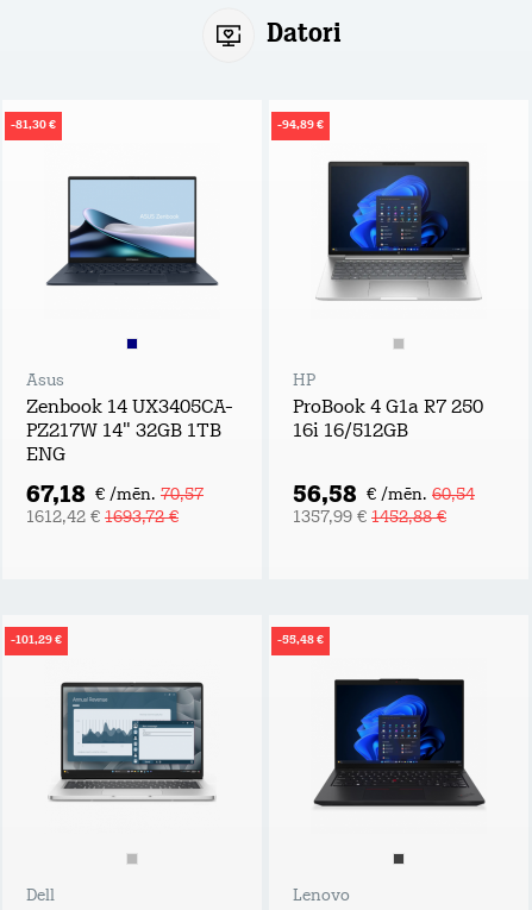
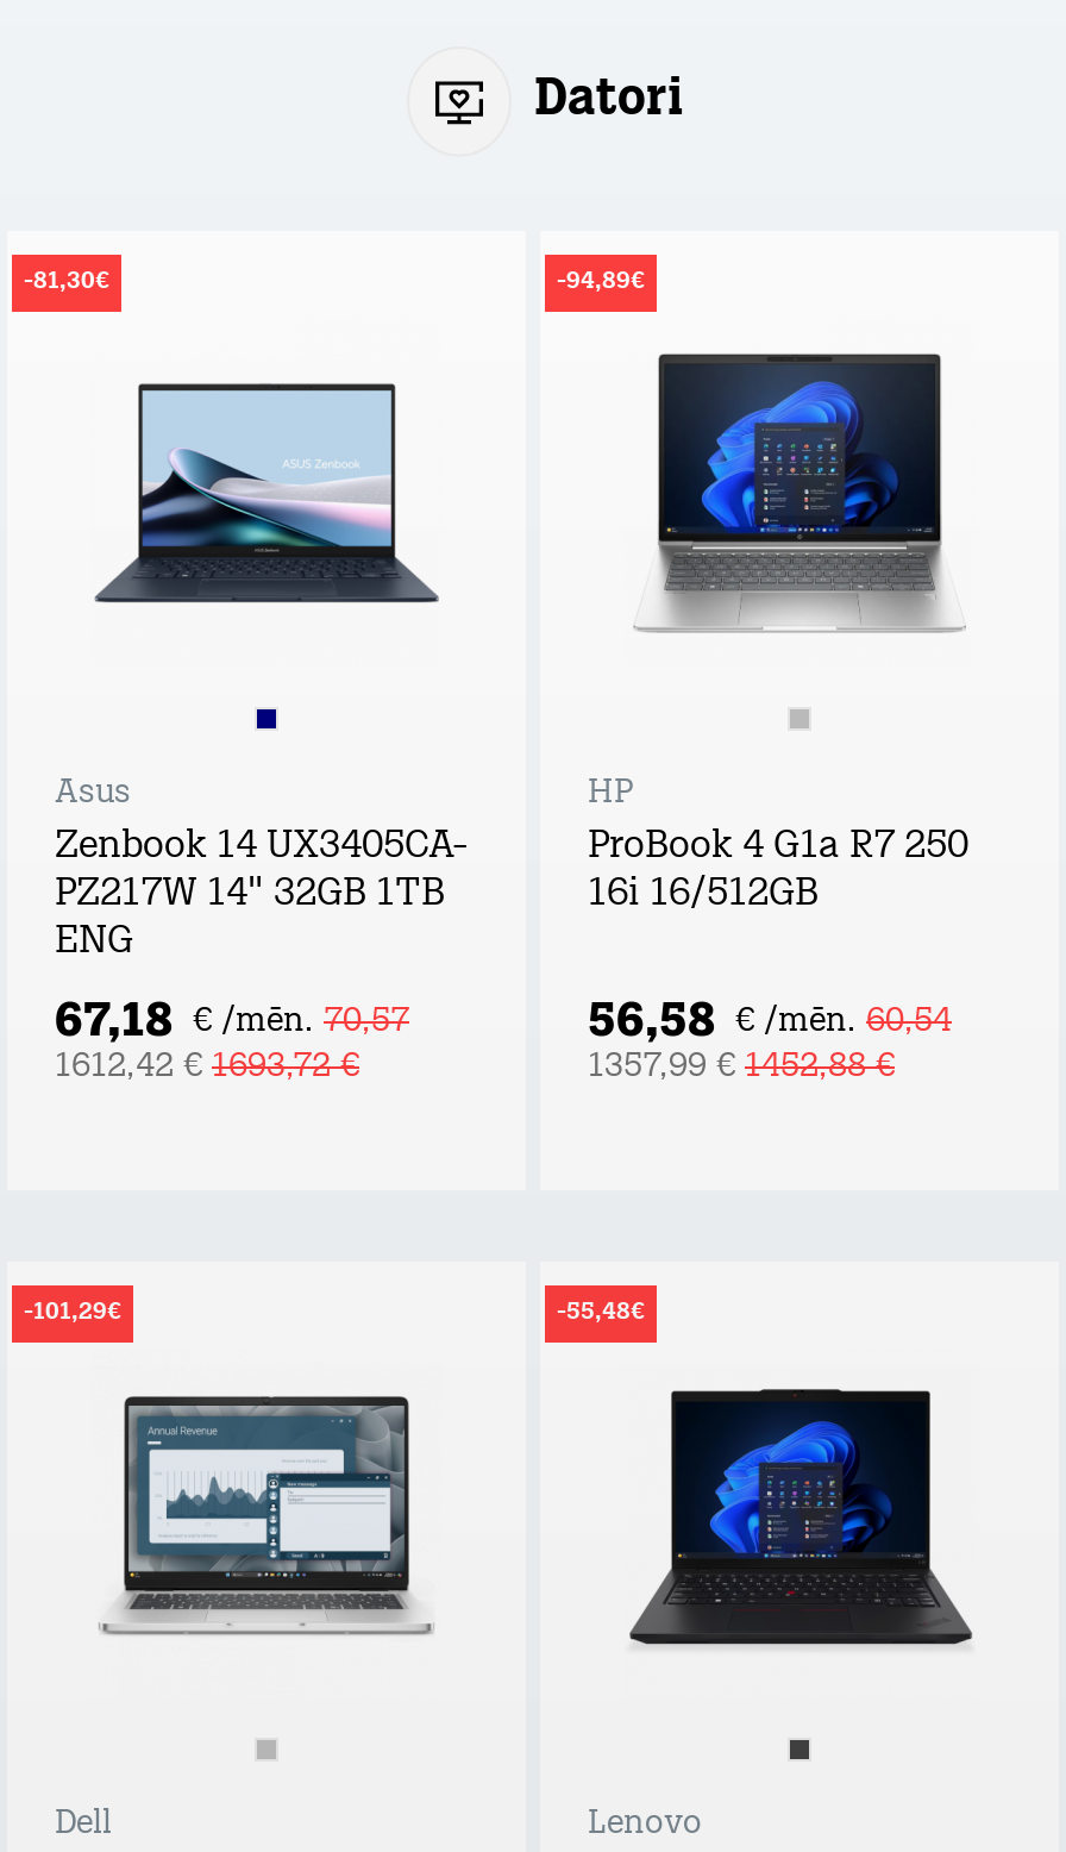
[11,119,56,132] -81,30 € -> [24,269,109,295] -81,30€
[277,119,324,132] -94,89 € -> [557,269,645,295] -94,89€
[11,634,62,647] -101,29 € -> [24,1300,121,1326] -101,29€
[277,634,324,647] -55,48 € -> [557,1300,645,1326] -55,48€

